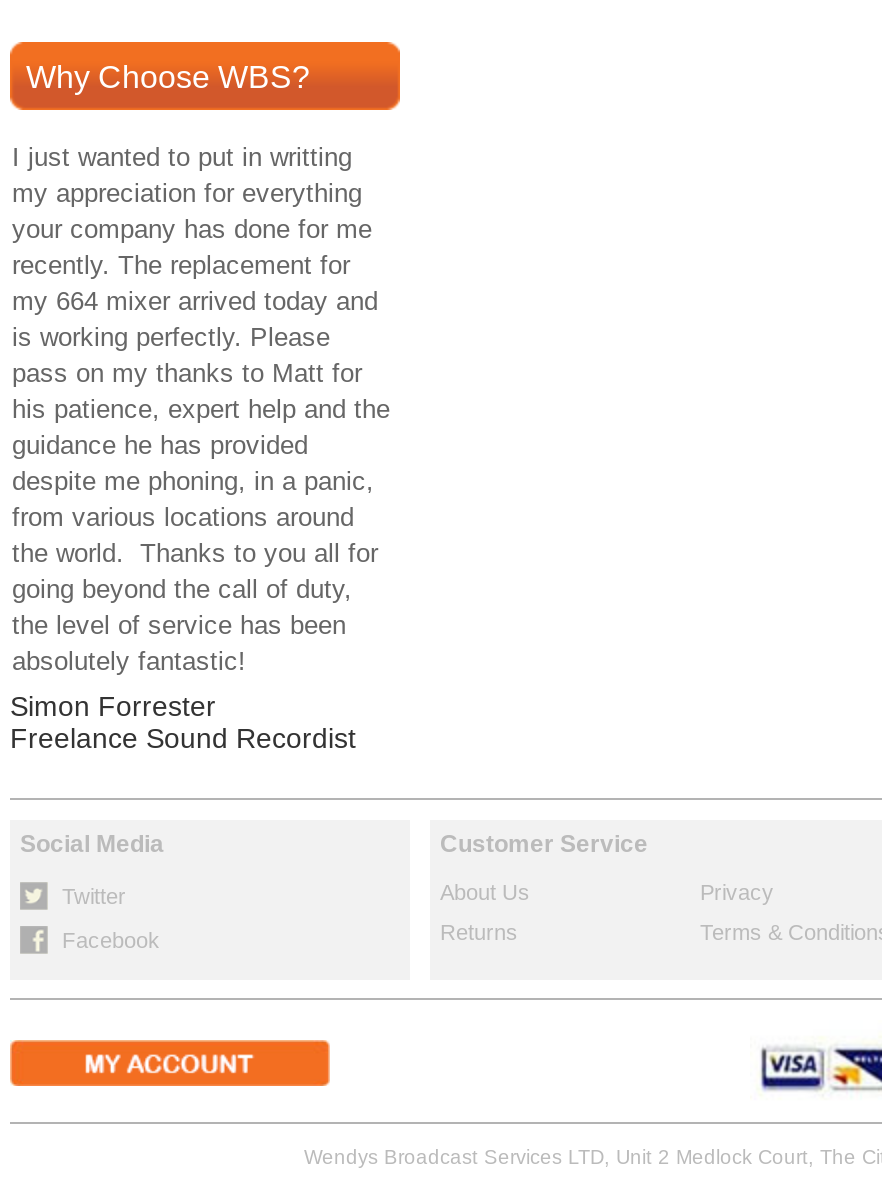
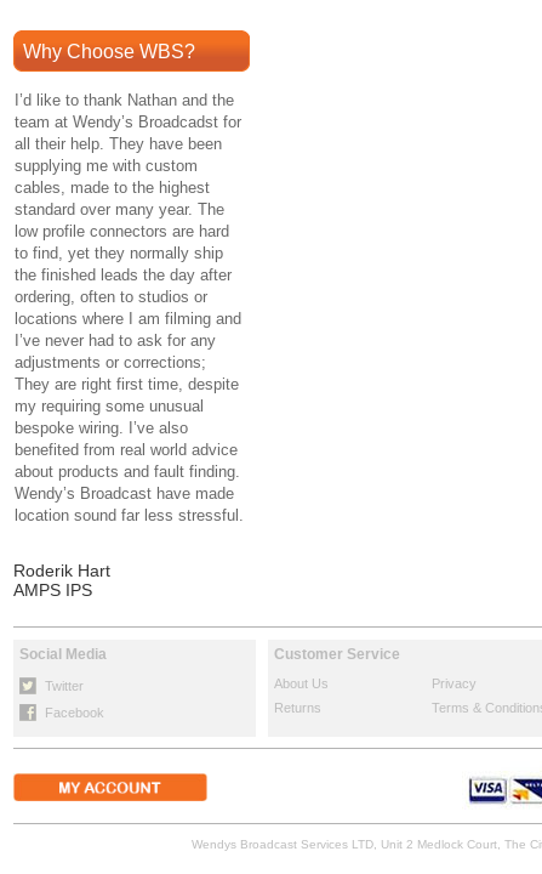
[10,142,390,754] I just wanted to put in writting | my appreciation for everything | your company has done for me | recently. The replacement for | my 664 mixer arrived today and | is working perfectly. Please | pass on my thanks to Matt for | his patience, expert help and the | guidance he has provided | despite me phoning, in a panic, | from various locations around | the world. Thanks to you all for | going beyond the call of duty, | the level of service has been | absolutely fantastic! | Simon Forrester | Freelance Sound Recordist -> [13,91,244,600] I’d like to thank Nathan and the | team at Wendy’s Broadcadst for | all their help. They have been | supplying me with custom | cables, made to the highest | standard over many year. The | low profile connectors are hard | to find, yet they normally ship | the finished leads the day after | ordering, often to studios or | locations where I am filming and | I’ve never had to ask for any | adjustments or corrections; | They are right first time, despite | my requiring some unusual | bespoke wiring. I’ve also | benefited from real world advice | about products and fault finding. | Wendy’s Broadcast have made | location sound far less stressful. | Roderik Hart | AMPS IPS

